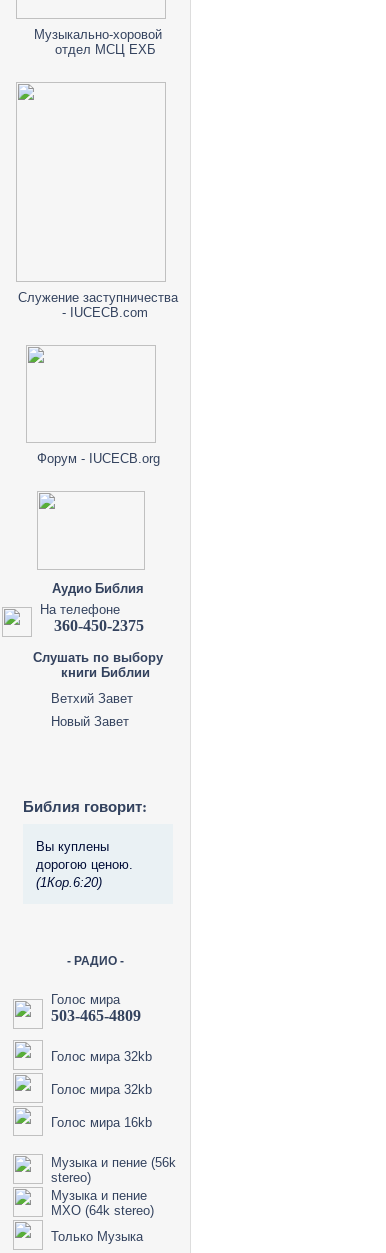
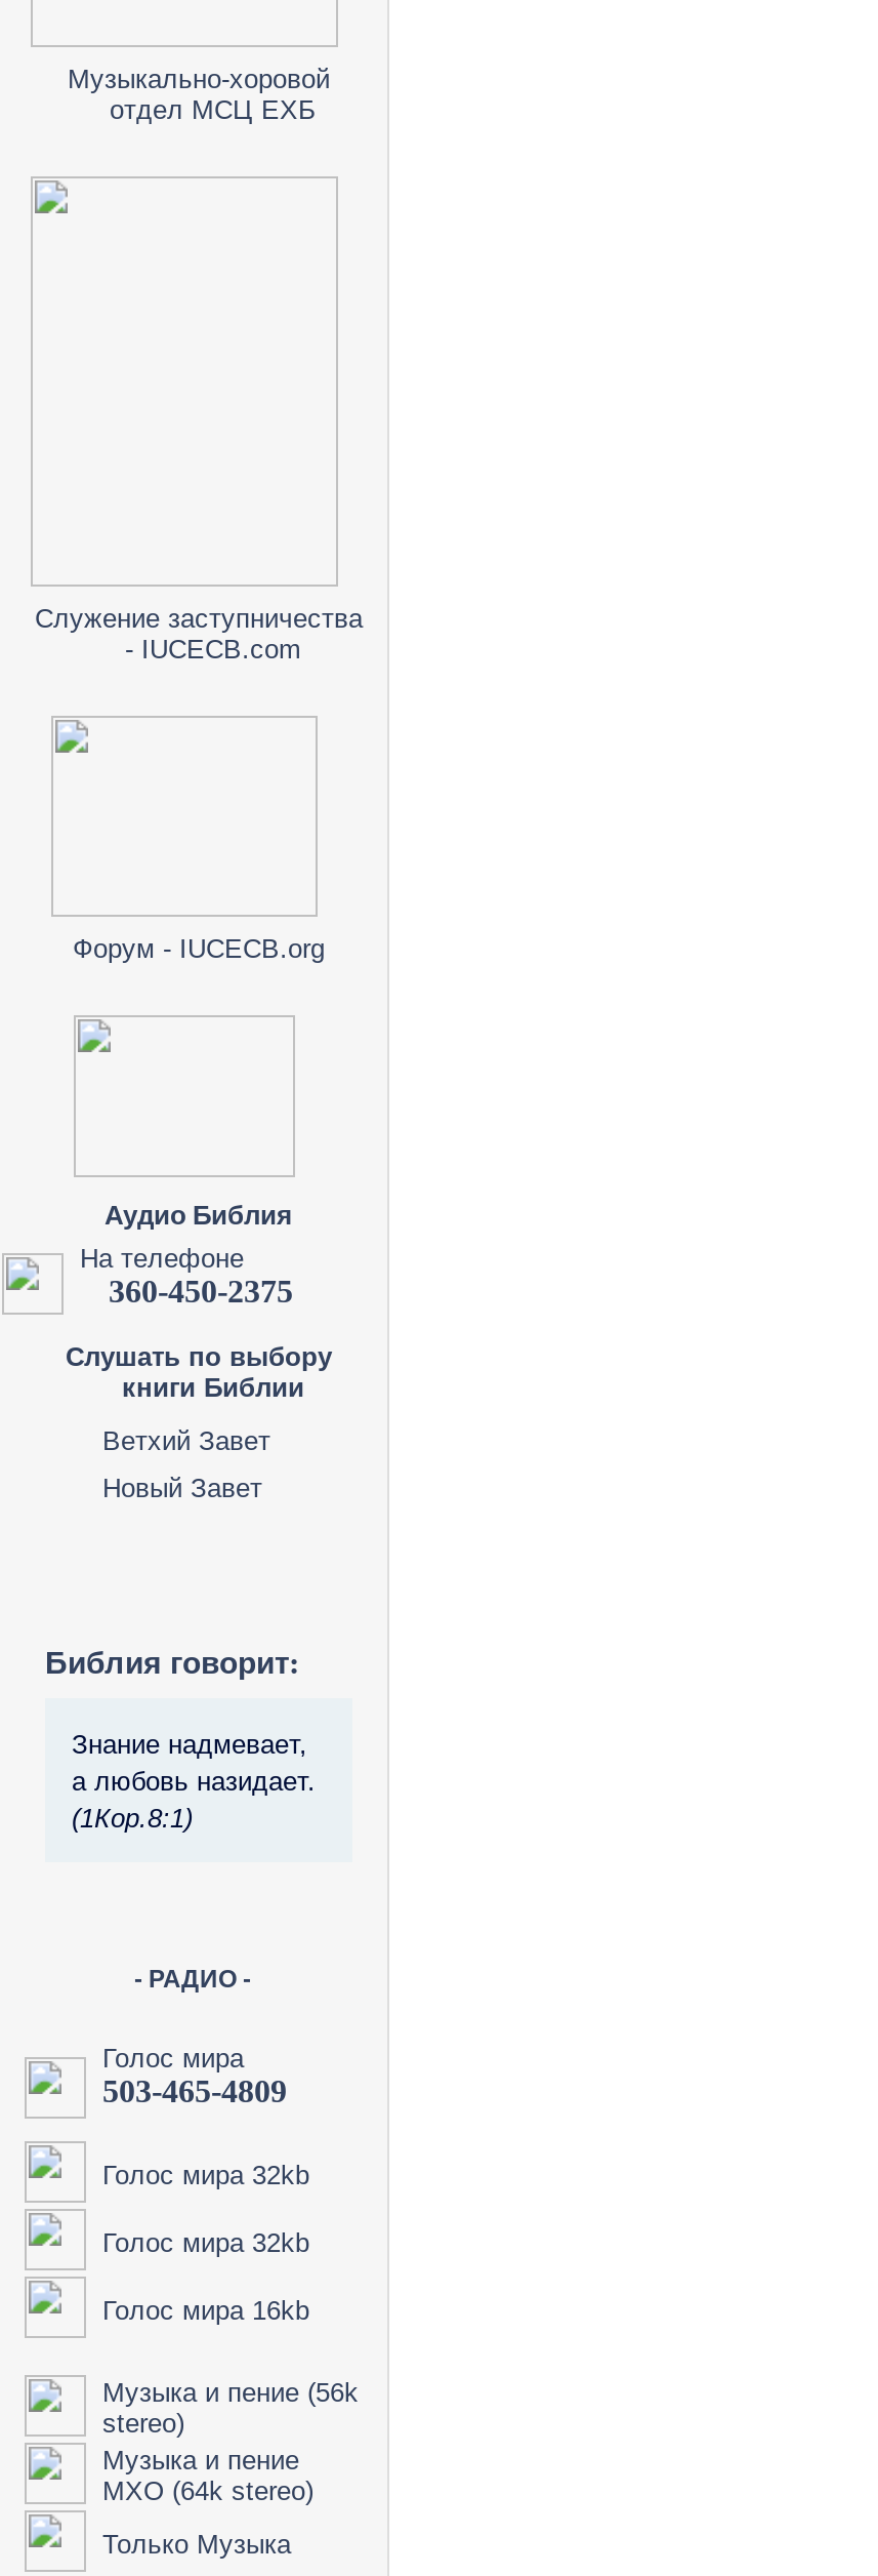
[36,839,133,890] Вы куплены | дорогою ценою. | (1Кор.6:20) -> [72,1729,316,1834] Знание надмевает, | а любовь назидает. | (1Кор.8:1)

